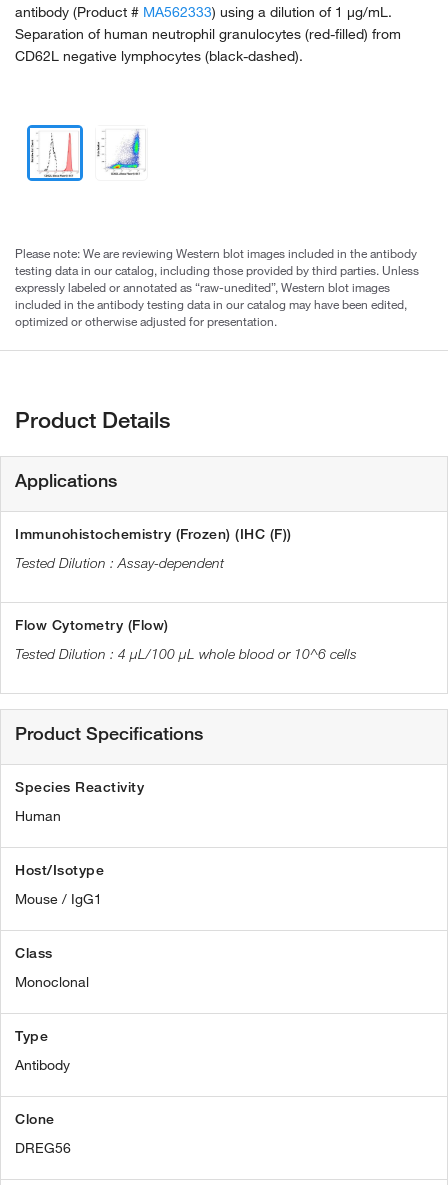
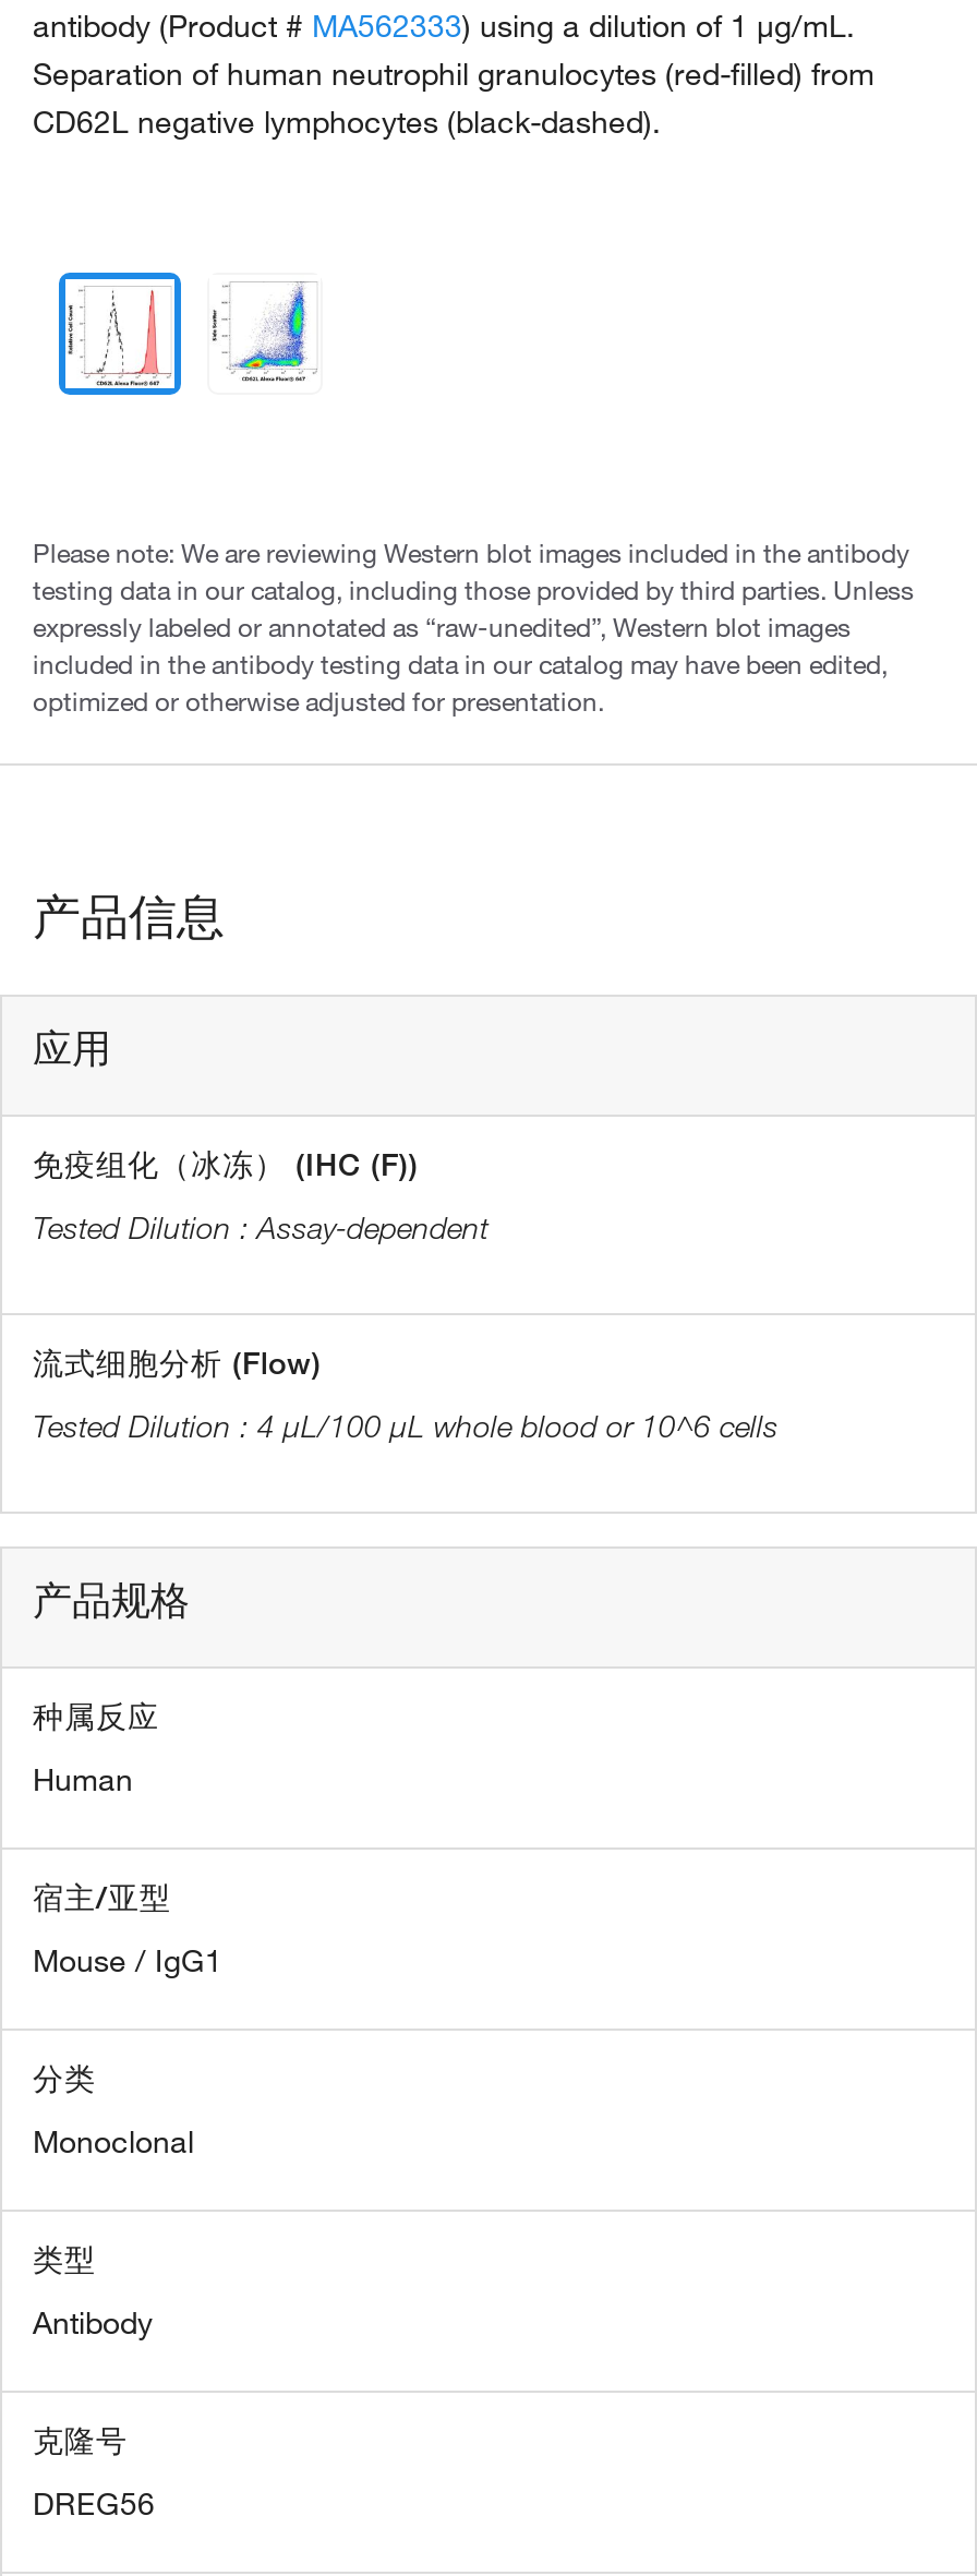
[15,405,170,433] Product Details -> [33,883,225,944] 产品信息
[15,469,117,491] Applications -> [33,1023,111,1071] 应用
[15,525,291,543] Immunohistochemistry (Frozen) (IHC (F)) -> [33,1145,419,1184] 免疫组化（冰冻） (IHC (F))
[15,616,168,634] Flow Cytometry (Flow) -> [33,1343,322,1382] 流式细胞分析 (Flow)
[15,722,203,744] Product Specifications -> [33,1574,190,1622] 产品规格
[15,778,144,796] Species Reactivity -> [33,1697,159,1736] 种属反应
[15,861,104,879] Host/Isotype -> [33,1878,171,1917] 宿主/亚型
[15,944,52,962] Class -> [33,2059,96,2098] 分类
[15,1027,48,1045] Type -> [33,2240,96,2279] 类型
[15,1110,54,1128] Clone -> [33,2421,128,2460] 克隆号

